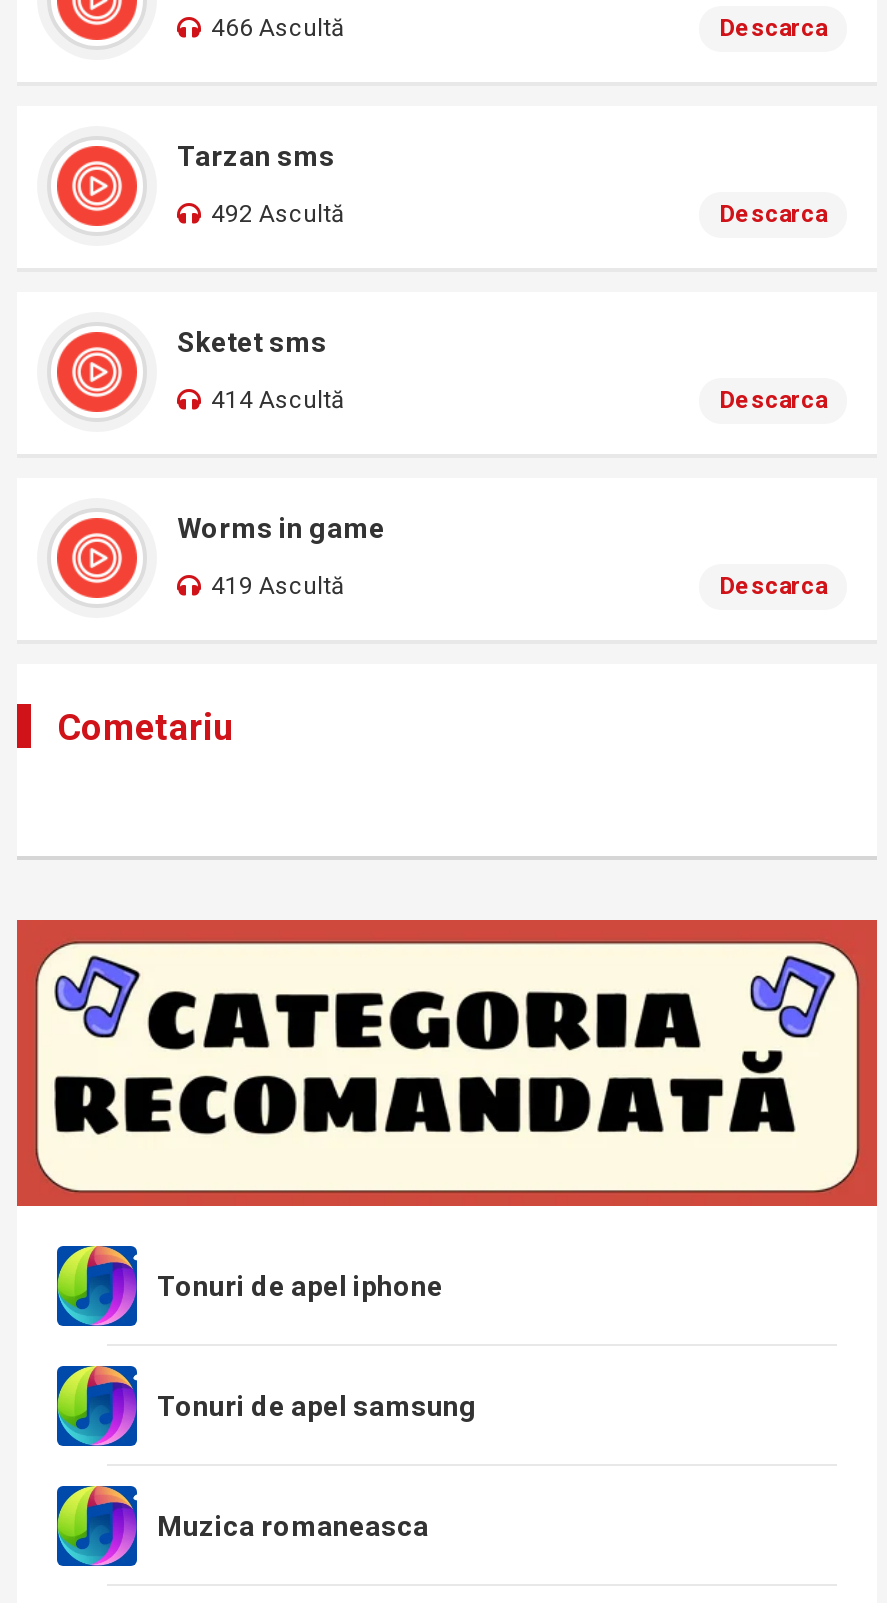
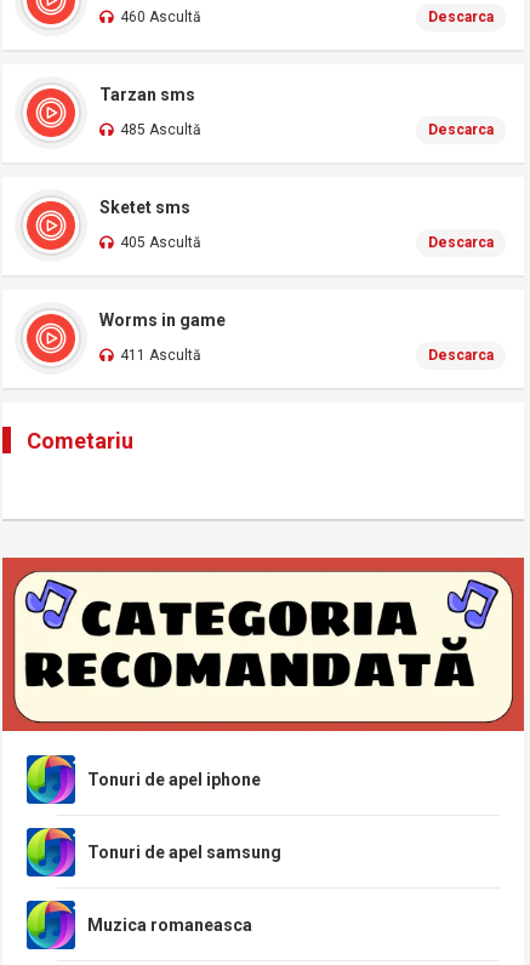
[211,14,345,42] 466 Ascultă -> [120,8,201,25] 460 Ascultă
[211,200,345,228] 492 Ascultă -> [120,121,201,138] 485 Ascultă
[211,386,345,414] 414 Ascultă -> [120,234,201,251] 405 Ascultă
[211,572,345,600] 419 Ascultă -> [120,347,201,364] 411 Ascultă

